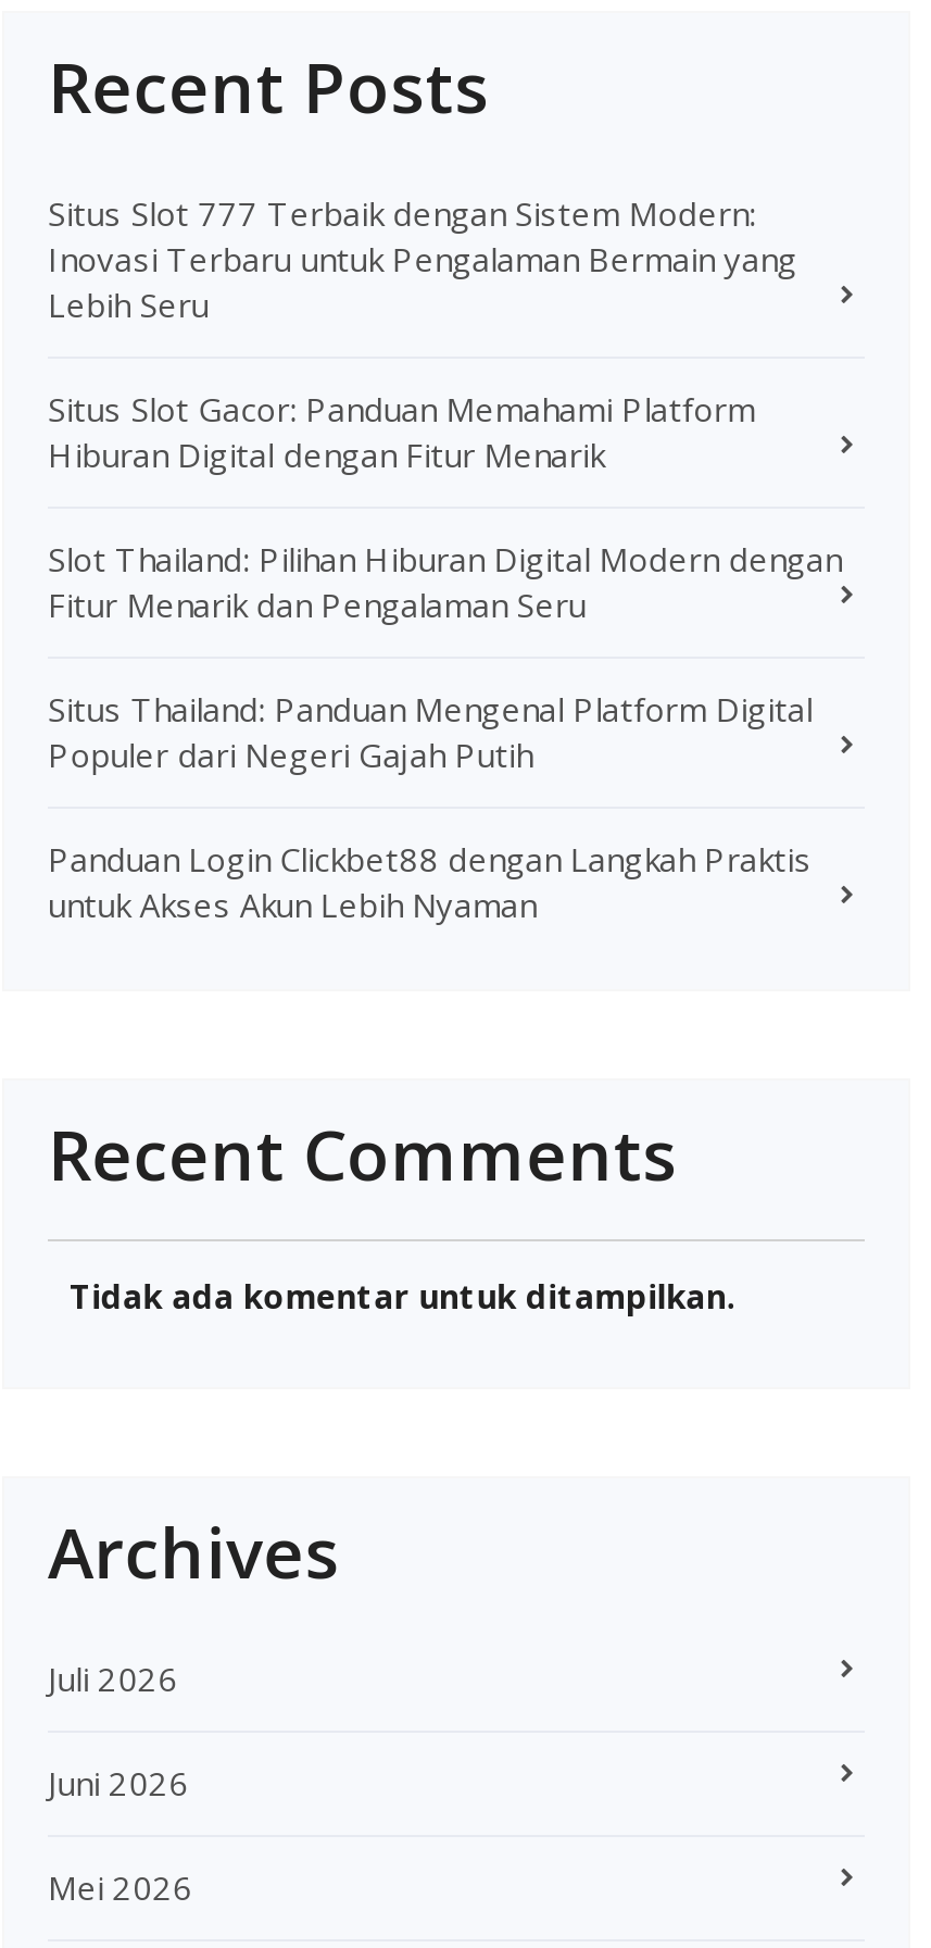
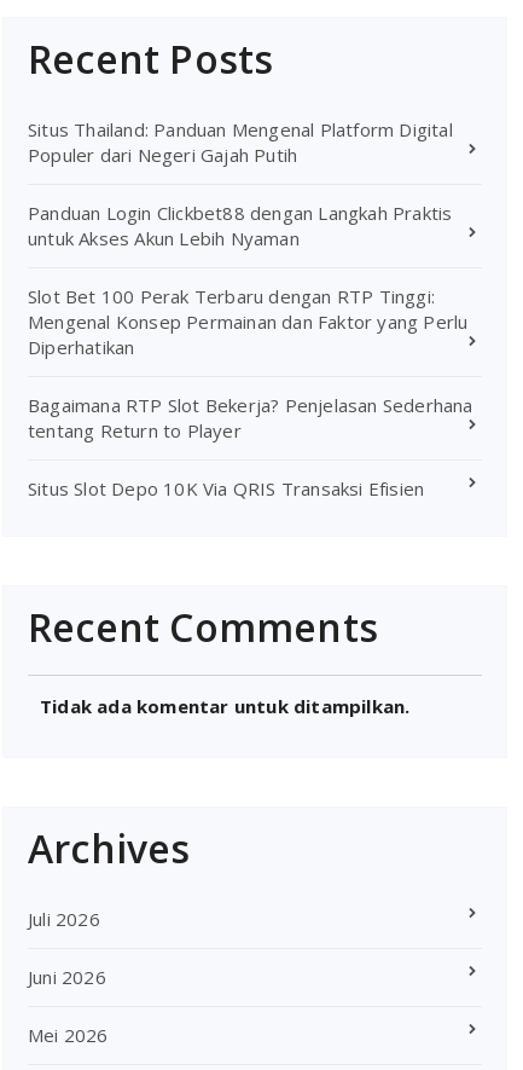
[48,190,842,625] Situs Slot 777 Terbaik dengan Sistem Modern: | Inovasi Terbaru untuk Pengalaman Bermain yang | Lebih Seru | Situs Slot Gacor: Panduan Memahami Platform | Hiburan Digital dengan Fitur Menarik | Slot Thailand: Pilihan Hiburan Digital Modern dengan | Fitur Menarik dan Pengalaman Seru -> none
moved [48,686,812,925] -> [28,117,453,250]: Situs Thailand: Panduan Mengenal Platform Digital | Populer dari Negeri Gajah Putih | Panduan Login Clickbet88 dengan Langkah Praktis | untuk Akses Akun Lebih Nyaman
none -> [28,284,473,500] Slot Bet 100 Perak Terbaru dengan RTP Tinggi: | Mengenal Konsep Permainan dan Faktor yang Perlu | Diperhatikan | Bagaimana RTP Slot Bekerja? Penjelasan Sederhana | tentang Return to Player | Situs Slot Depo 10K Via QRIS Transaksi Efisien

